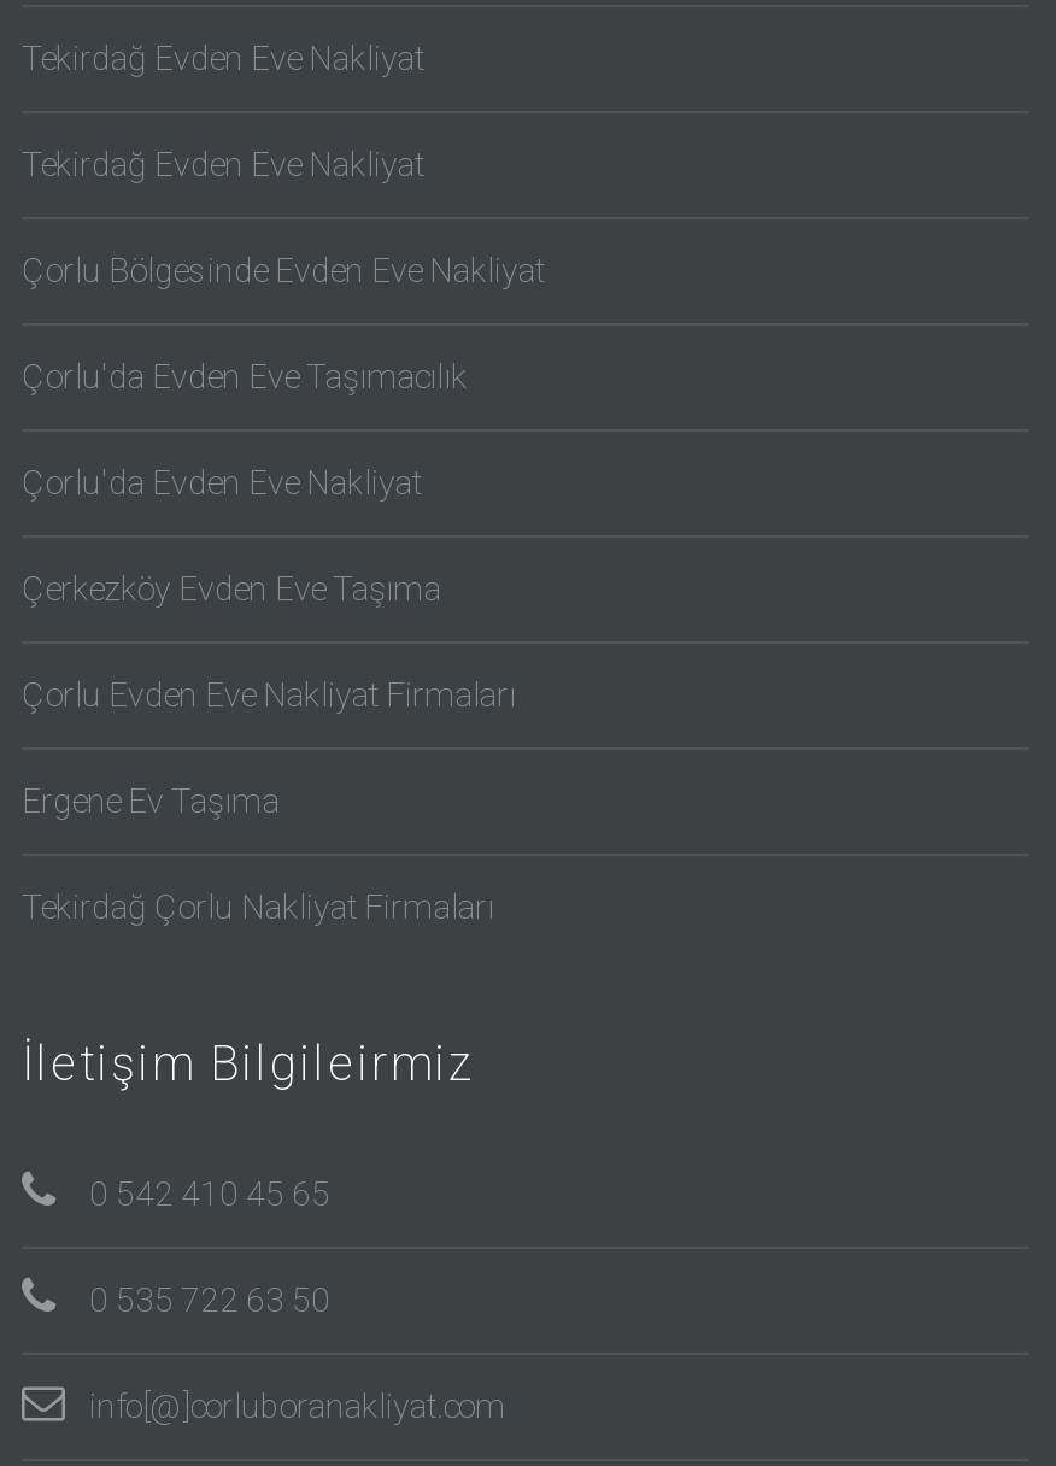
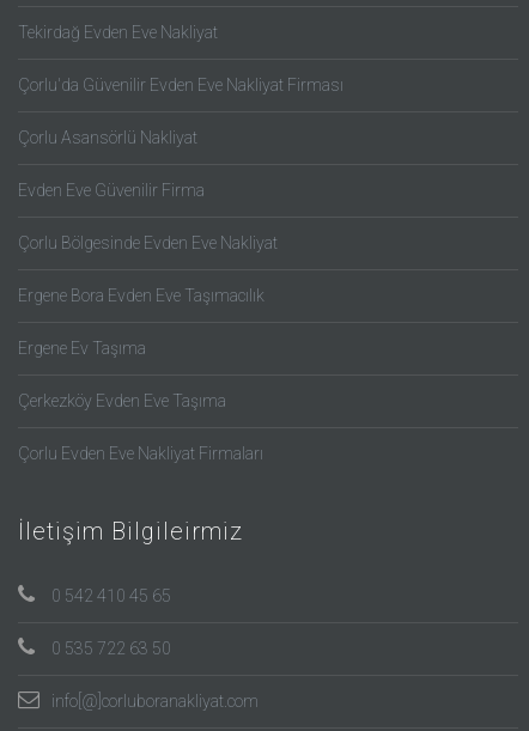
[22,145,424,183] Tekirdağ Evden Eve Nakliyat -> [18,75,343,200] Çorlu'da Güvenilir Evden Eve Nakliyat Firması | Çorlu Asansörlü Nakliyat | Evden Eve Güvenilir Firma
moved [22,251,545,289] -> [18,233,278,252]: Çorlu Bölgesinde Evden Eve Nakliyat
[22,357,468,395] Çorlu'da Evden Eve Taşımacılık -> [18,286,264,305] Ergene Bora Evden Eve Taşımacılık
[22,463,422,502] Çorlu'da Evden Eve Nakliyat -> none
moved [22,569,516,714] -> [18,391,263,463]: Çerkezköy Evden Eve Taşıma | Çorlu Evden Eve Nakliyat Firmaları
moved [22,781,280,820] -> [18,339,146,358]: Ergene Ev Taşıma
[22,887,494,926] Tekirdağ Çorlu Nakliyat Firmaları -> none

